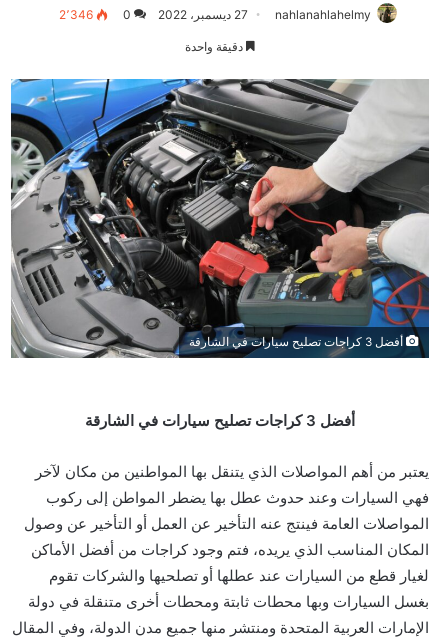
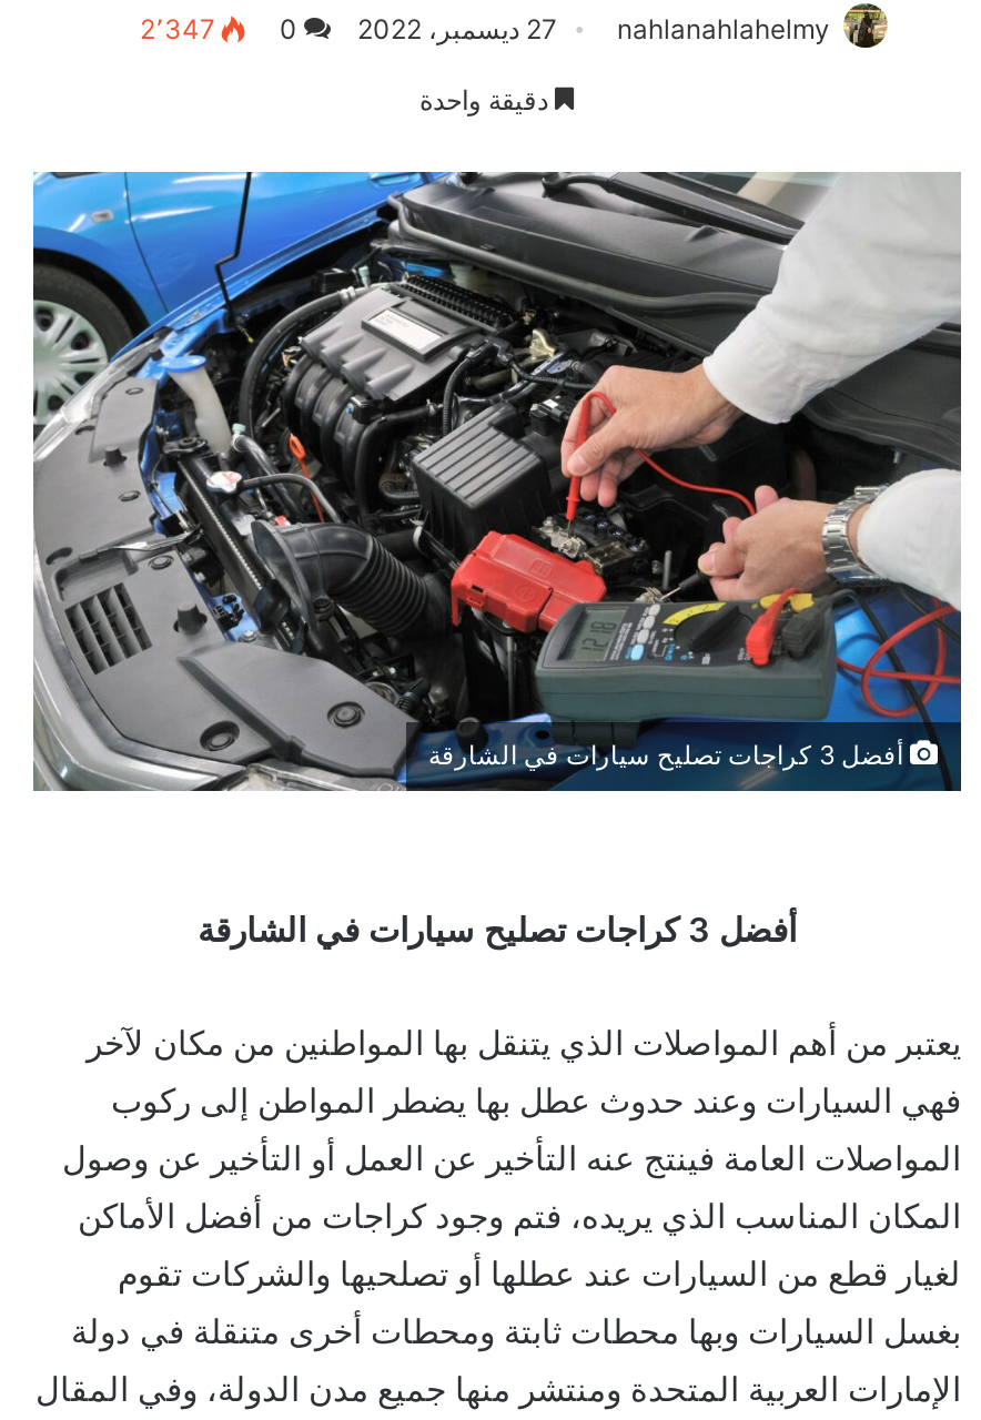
[58,7,130,22] 2٬346 0 -> [140,13,297,46] 2٬347 0

